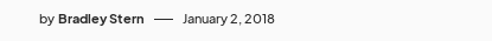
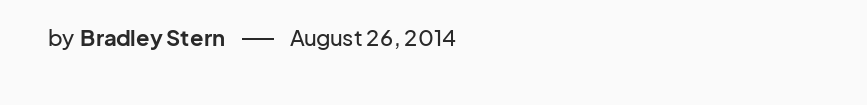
[183,11,275,26] January 2, 2018 -> [290,25,456,51] August 26, 2014

